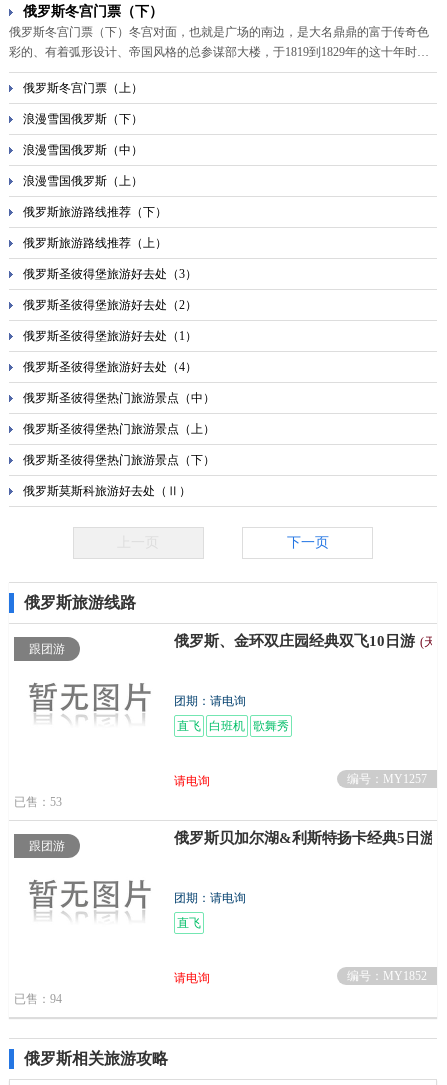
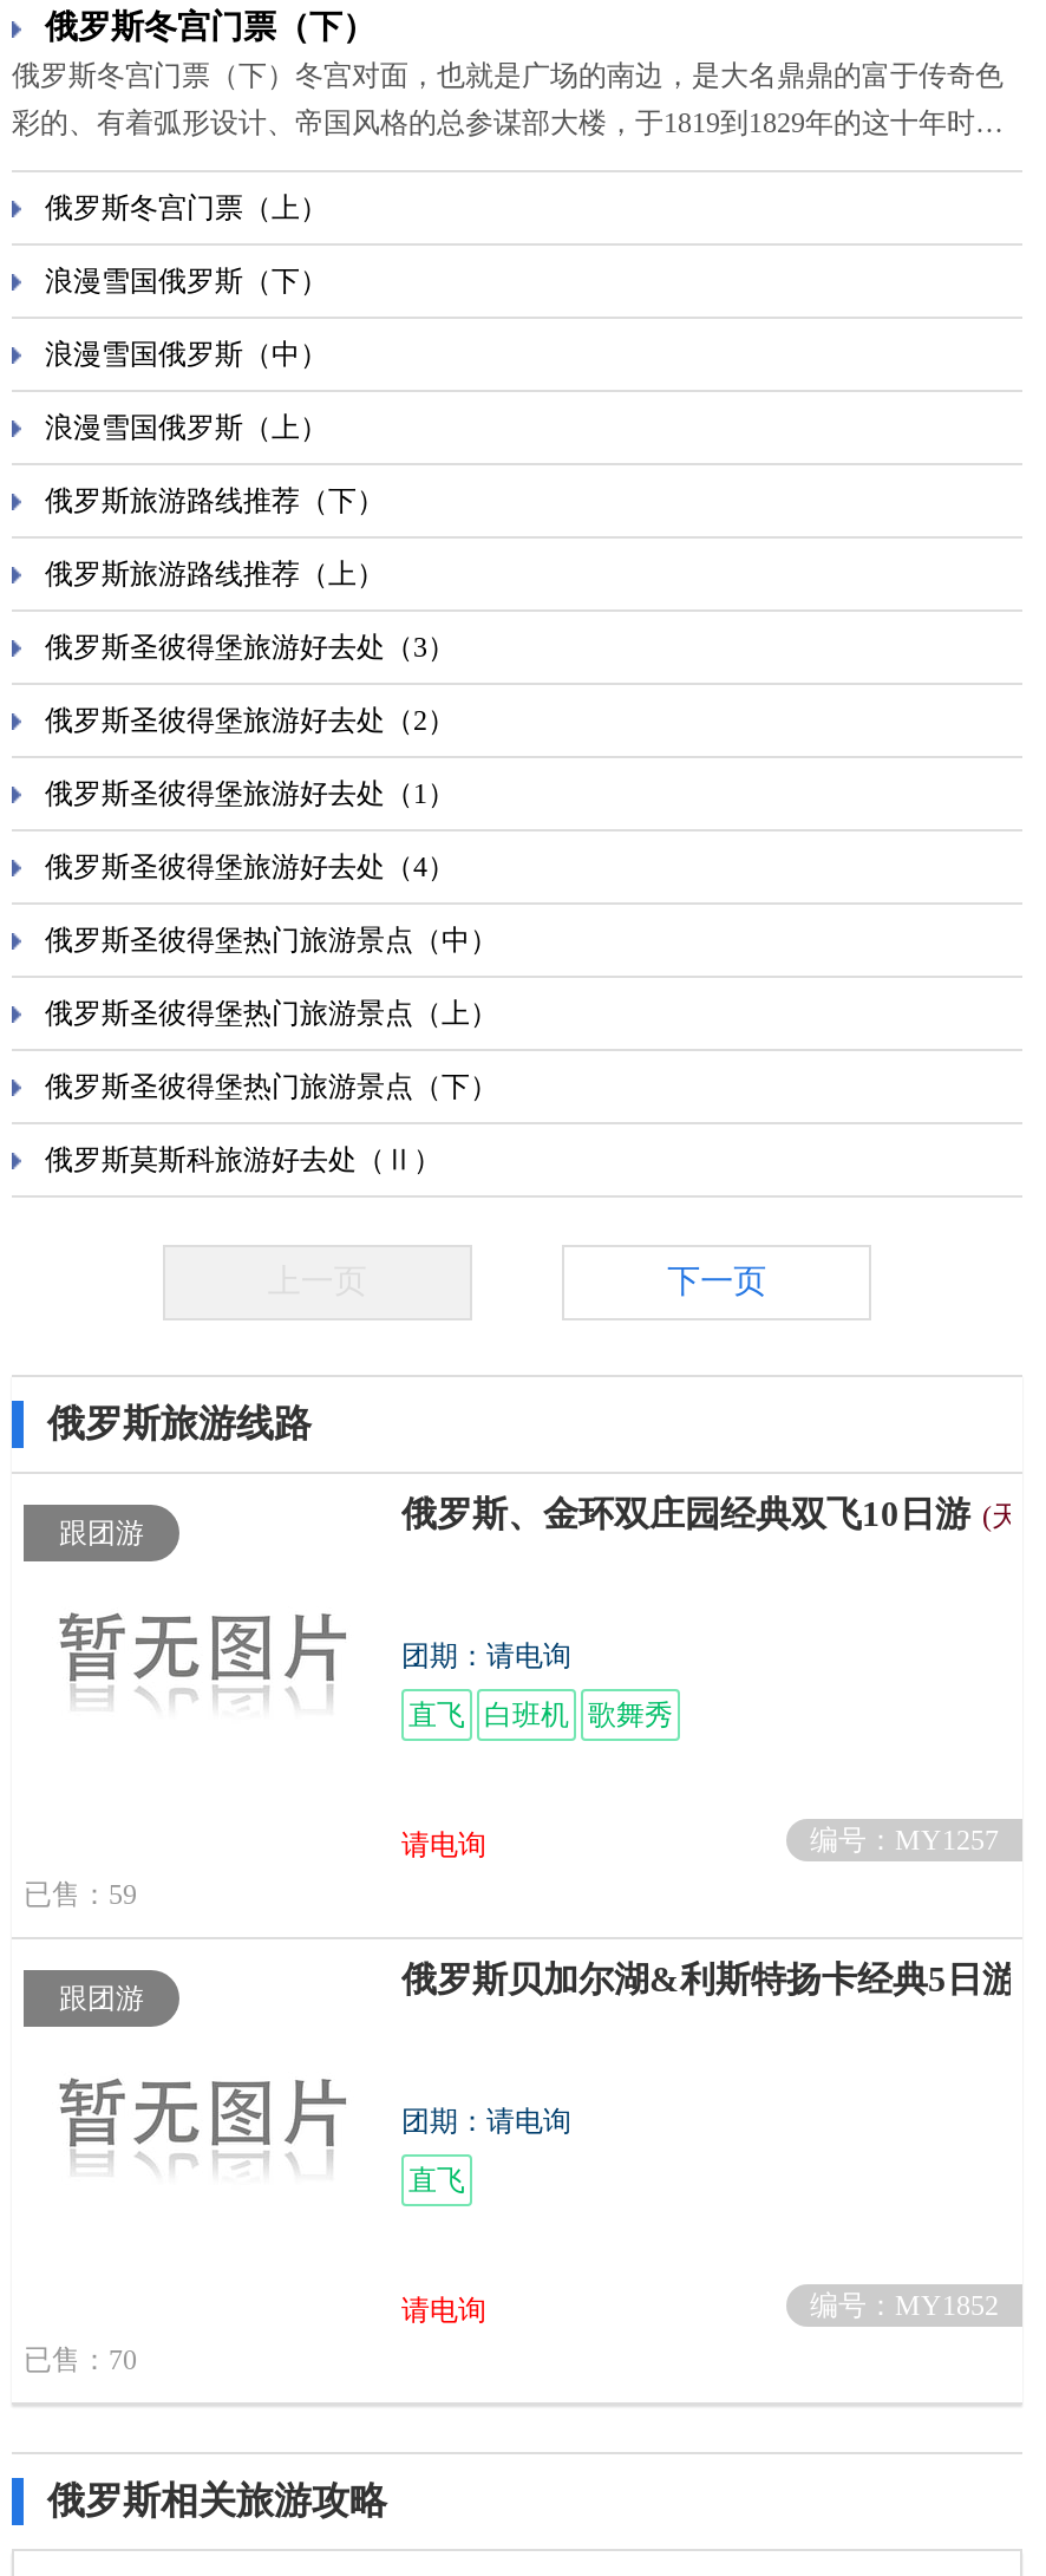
[14,795,62,809] 已售：53 -> [24,1878,137,1911] 已售：59
[14,992,62,1006] 已售：94 -> [24,2343,137,2376] 已售：70

